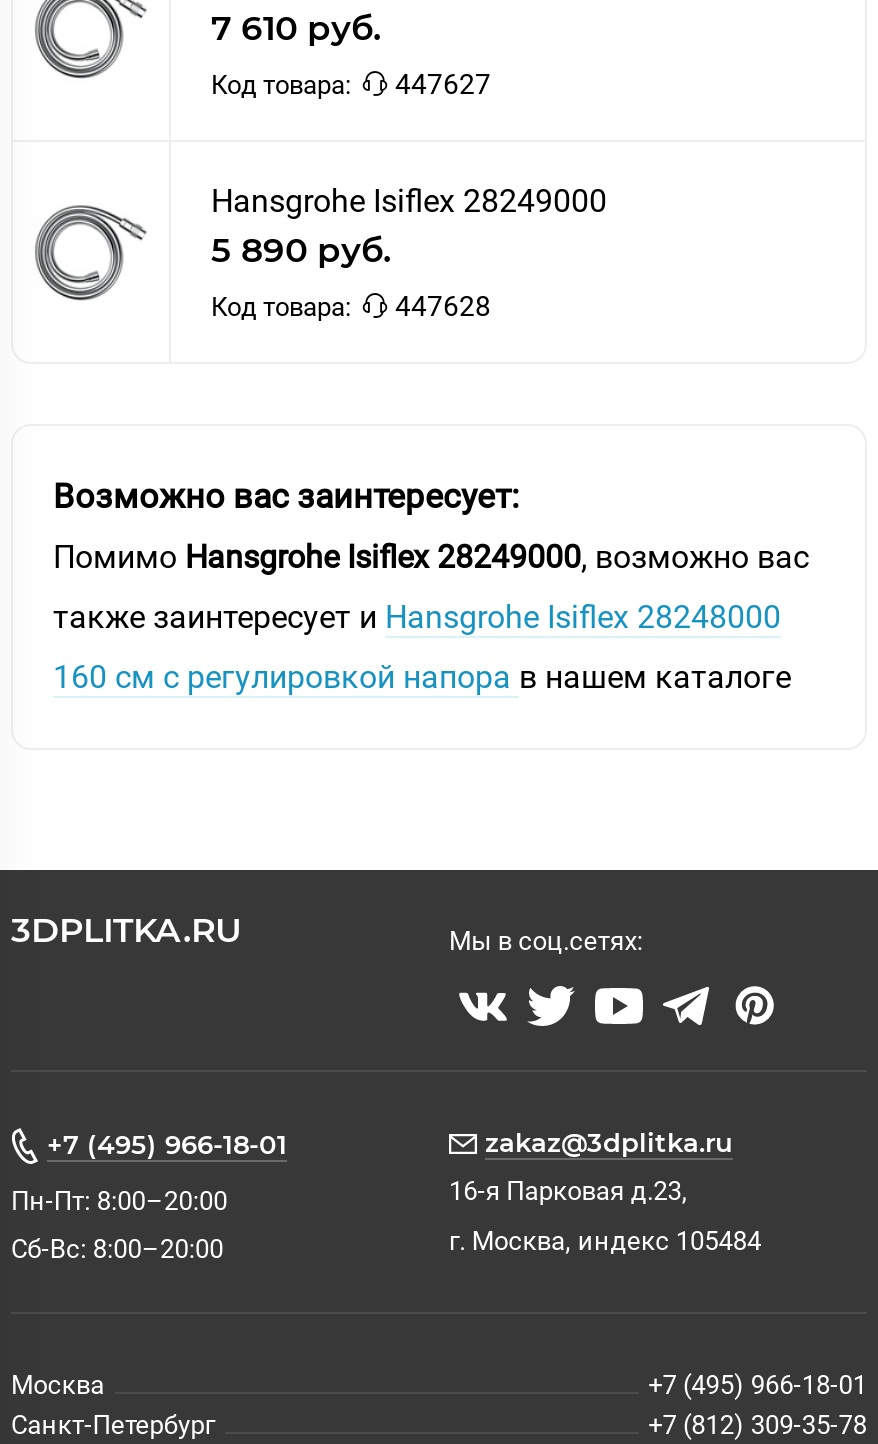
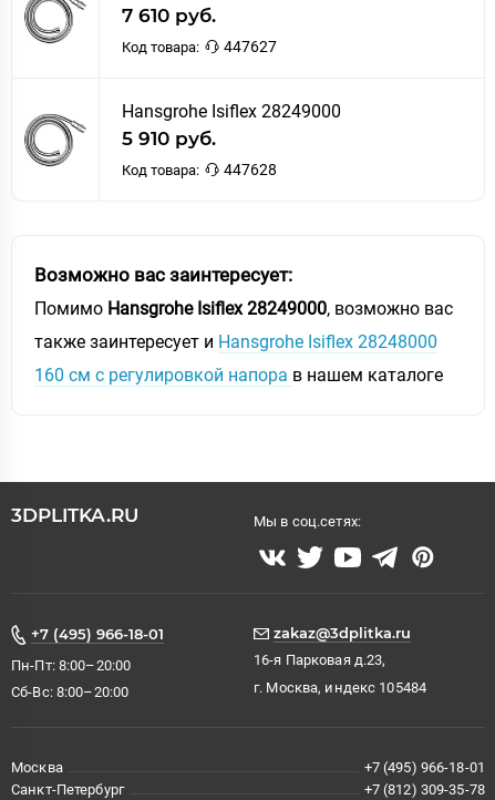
[211,230,391,270] 5 890 руб. -> [122,128,216,150] 5 910 руб.

